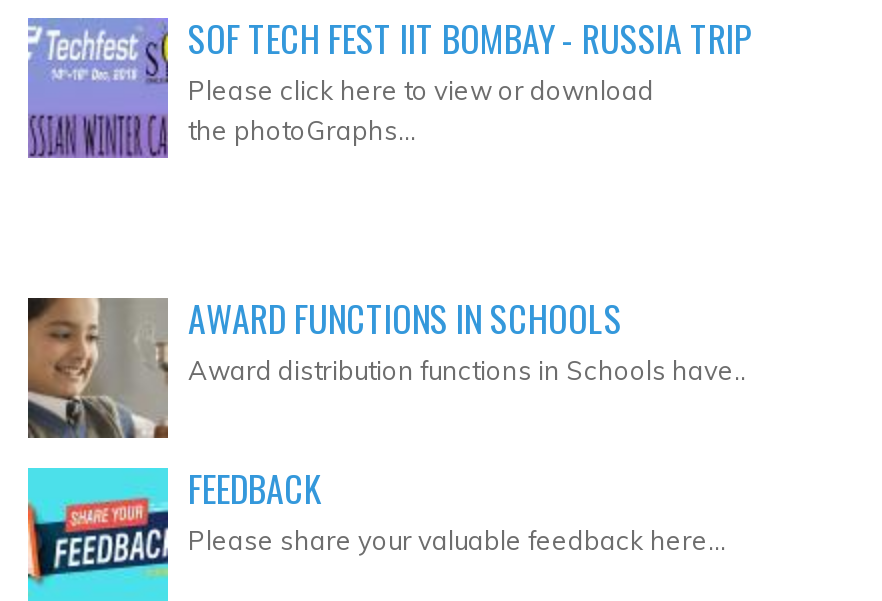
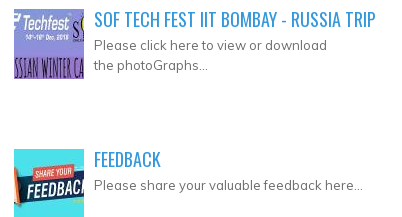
[26,291,746,440] [image] | AWARD FUNCTIONS IN SCHOOLS | Award distribution functions in Schools have.. -> none

